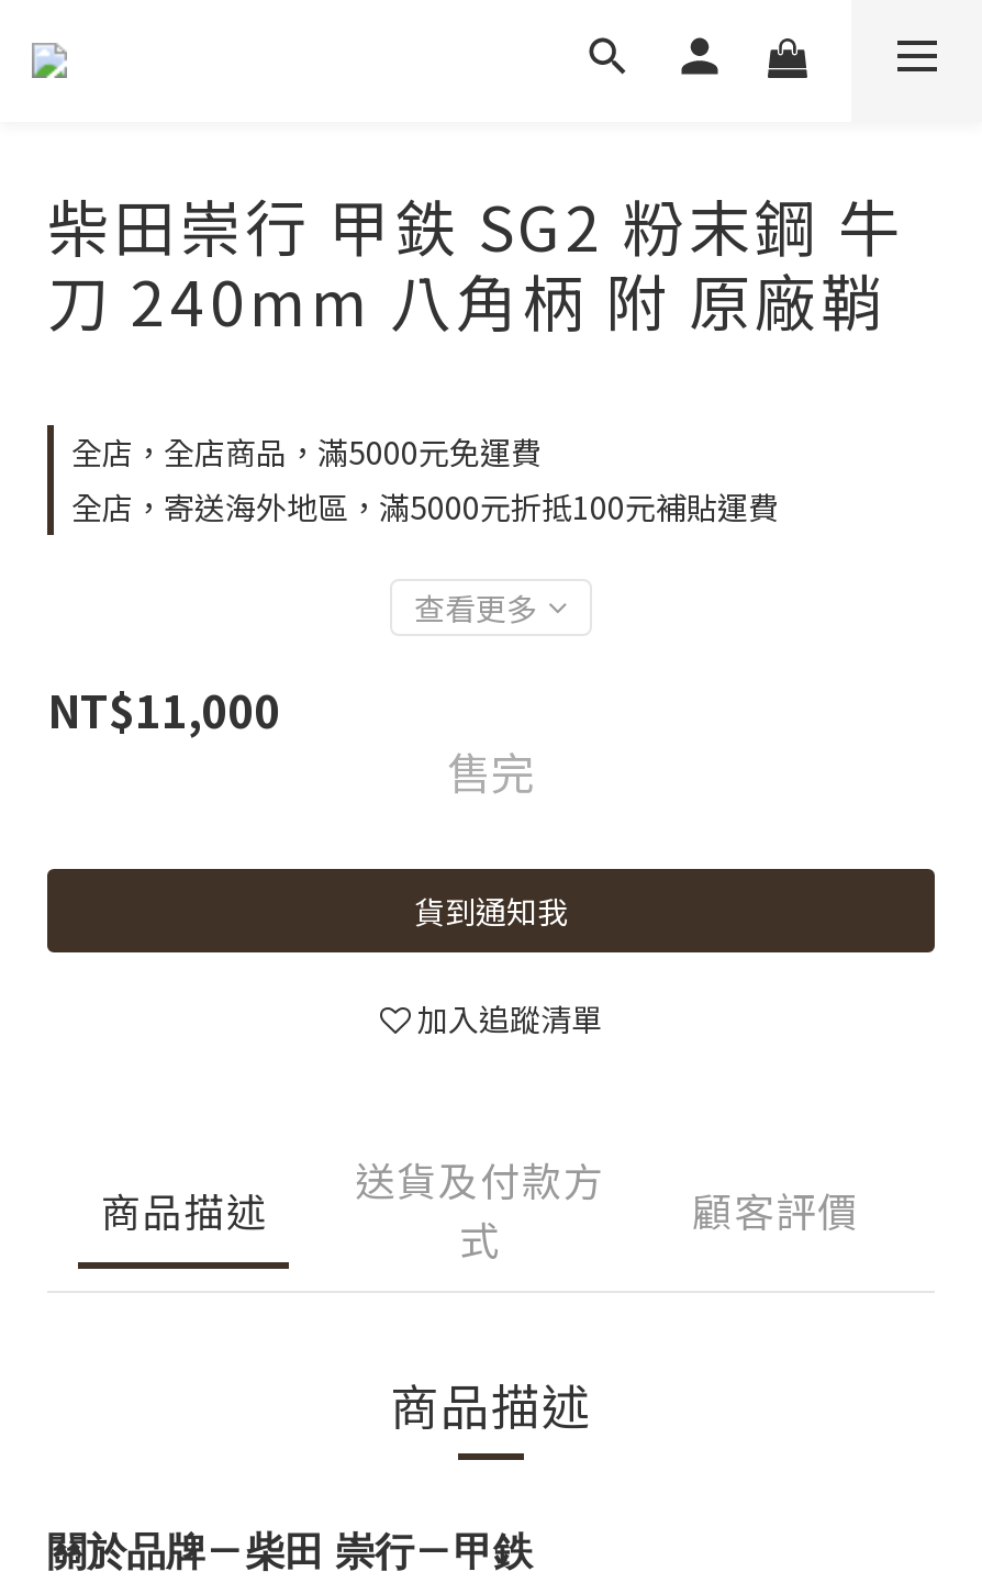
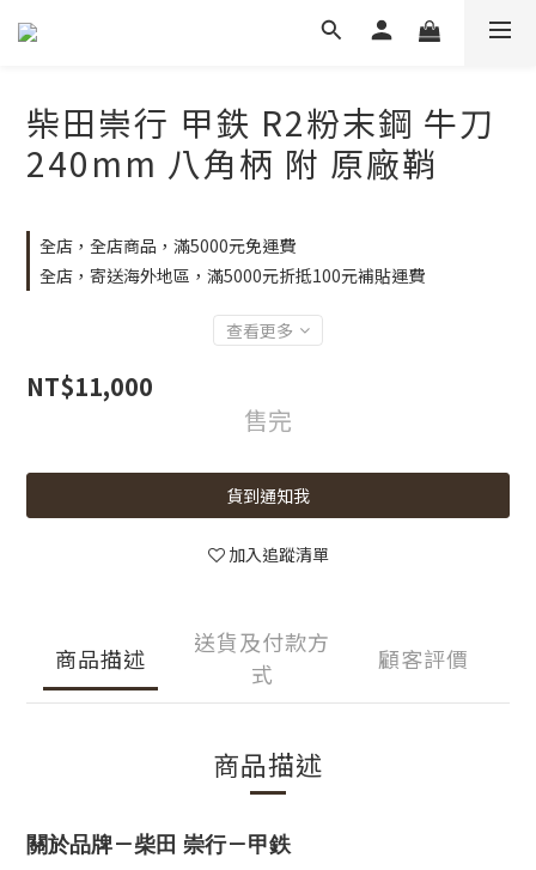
[47,181,904,344] 柴田崇行 甲鉄 SG2 粉末鋼 牛 | 刀 240mm 八角柄 附 原廠鞘 -> [26,98,495,187] 柴田崇行 甲鉄 R2粉末鋼 牛刀 | 240mm 八角柄 附 原廠鞘

